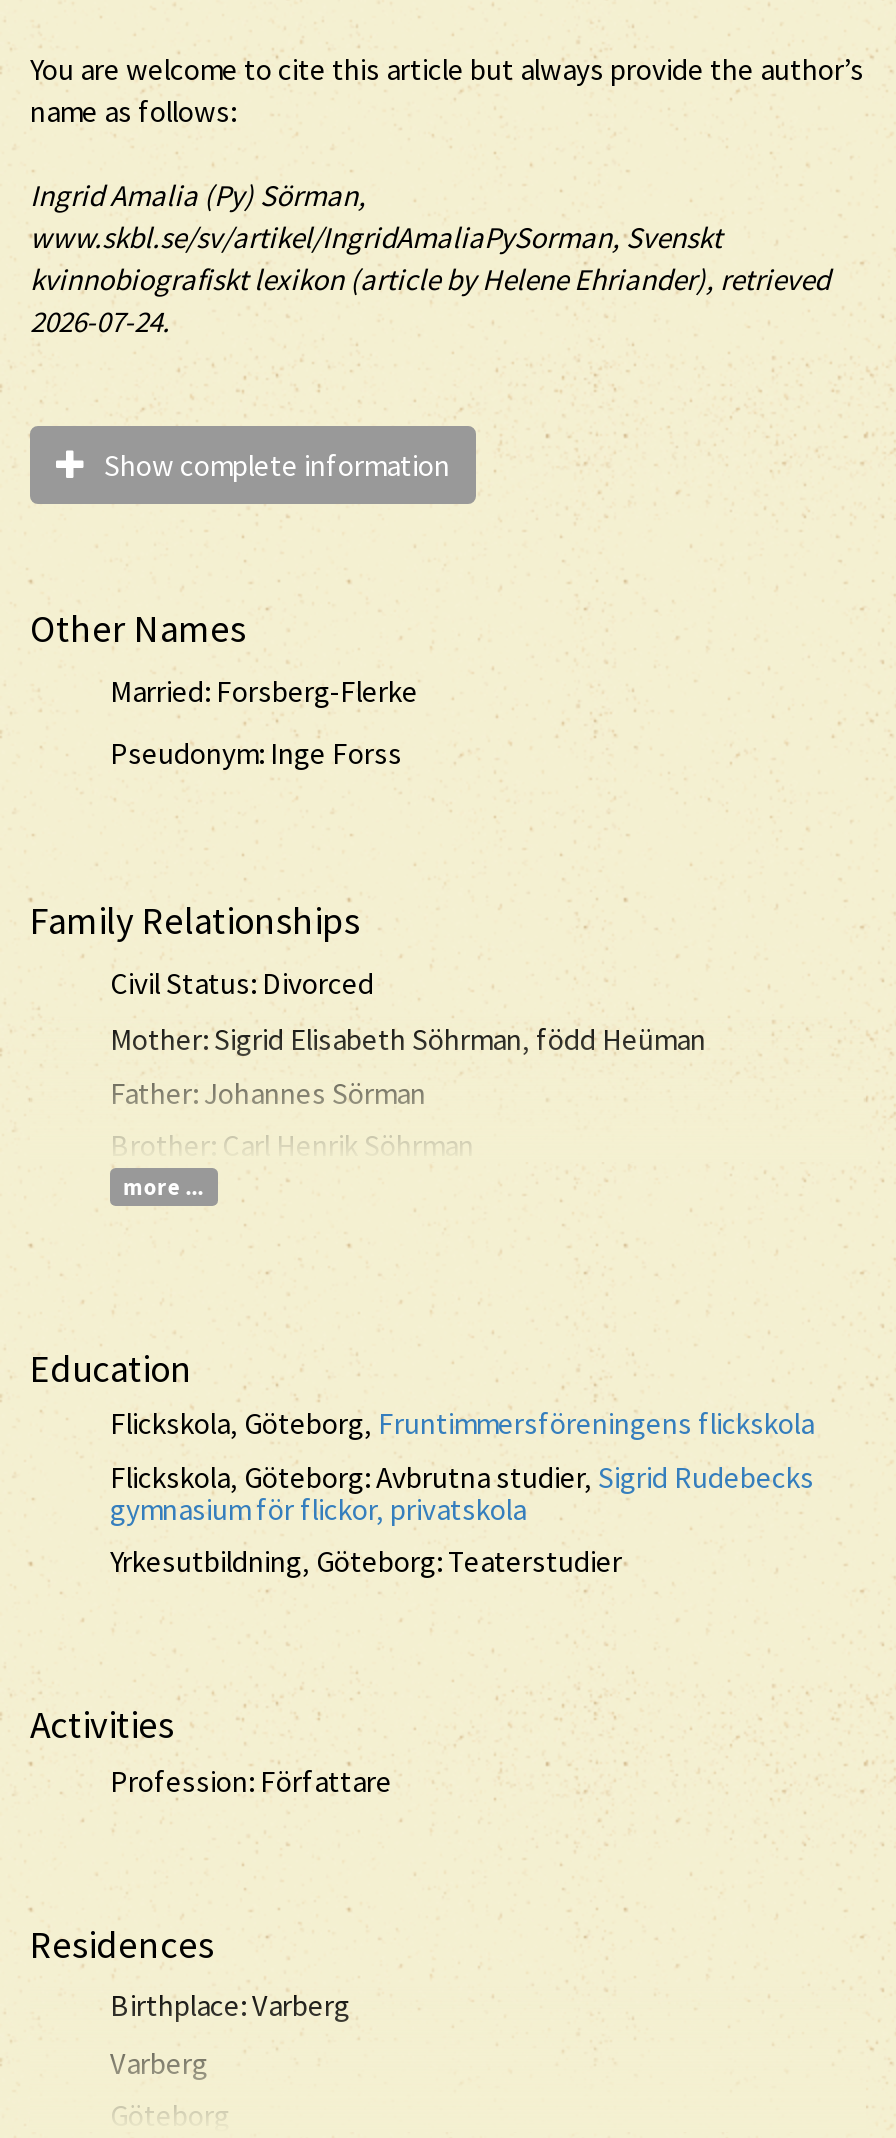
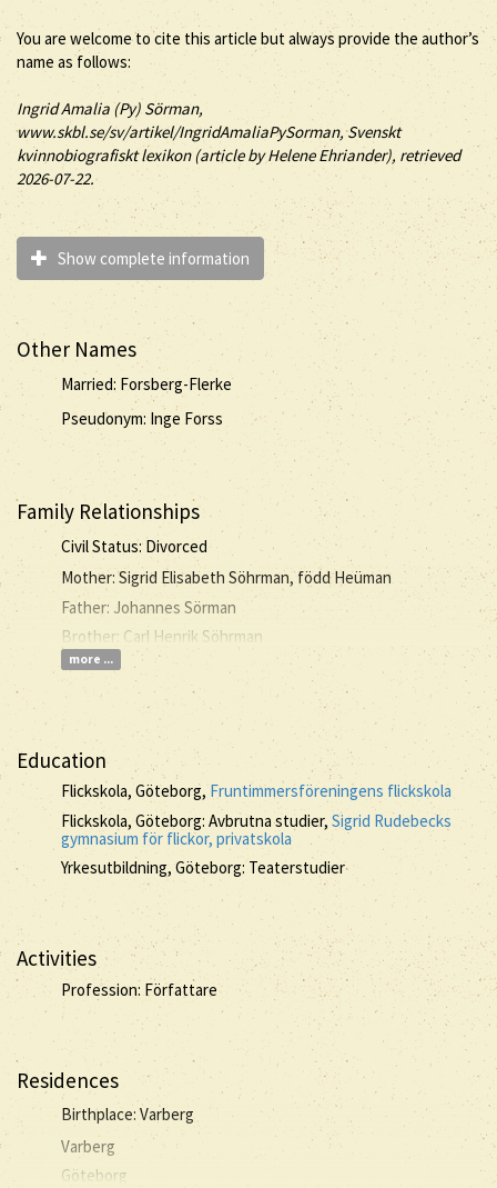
[30,301,170,339] 2026-07-24. -> [17,167,94,188] 2026-07-22.

